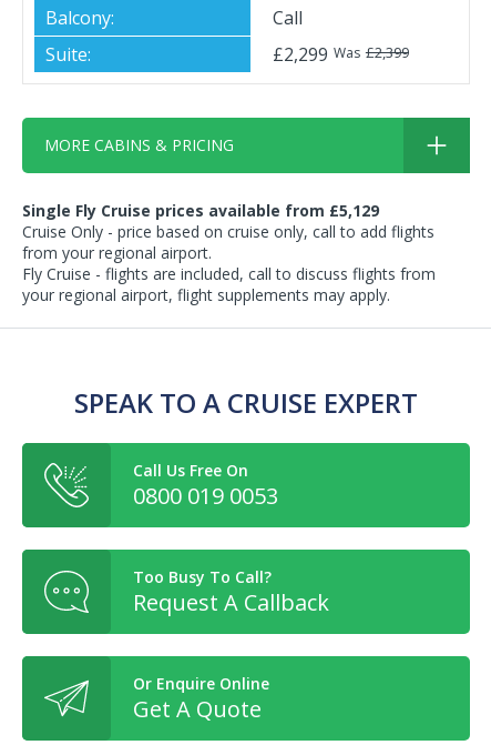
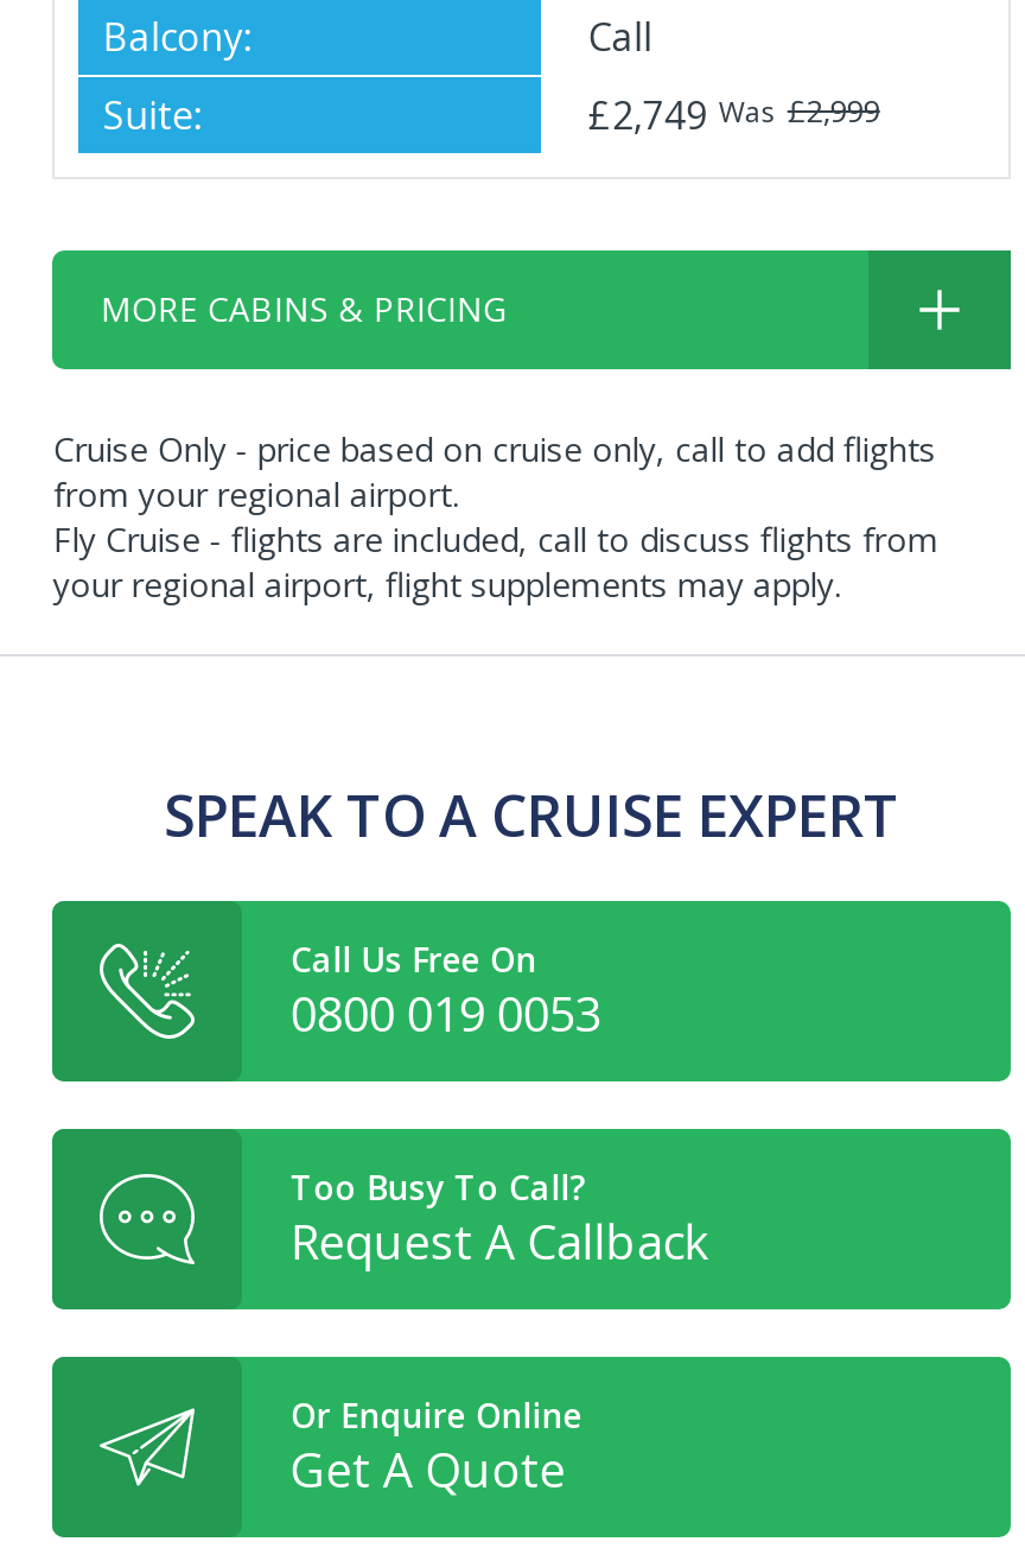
[273,42,328,67] £2,299 -> [588,90,707,142] £2,749
[334,42,409,62] Was £2,399 -> [719,90,880,132] Was £2,999
[23,200,379,221] Single Fly Cruise prices available from £5,129 -> none

